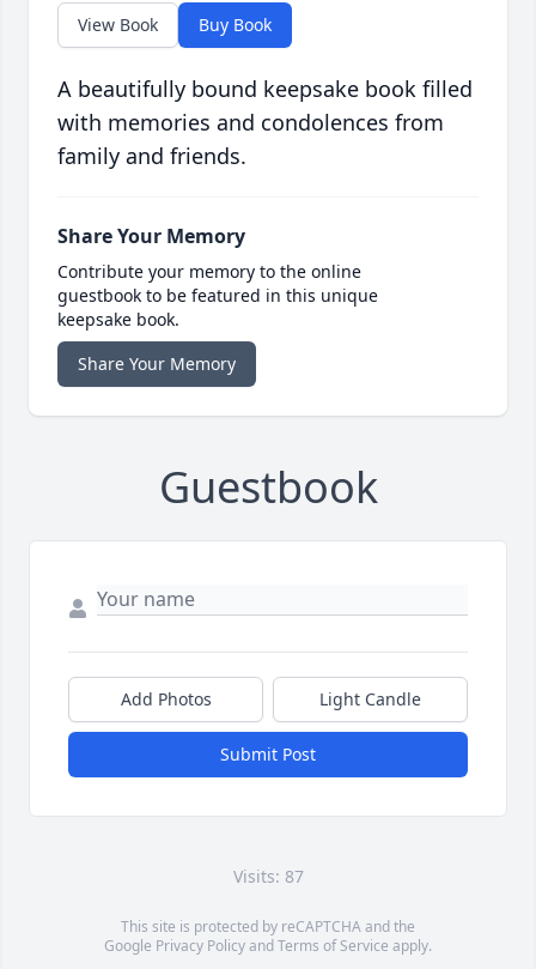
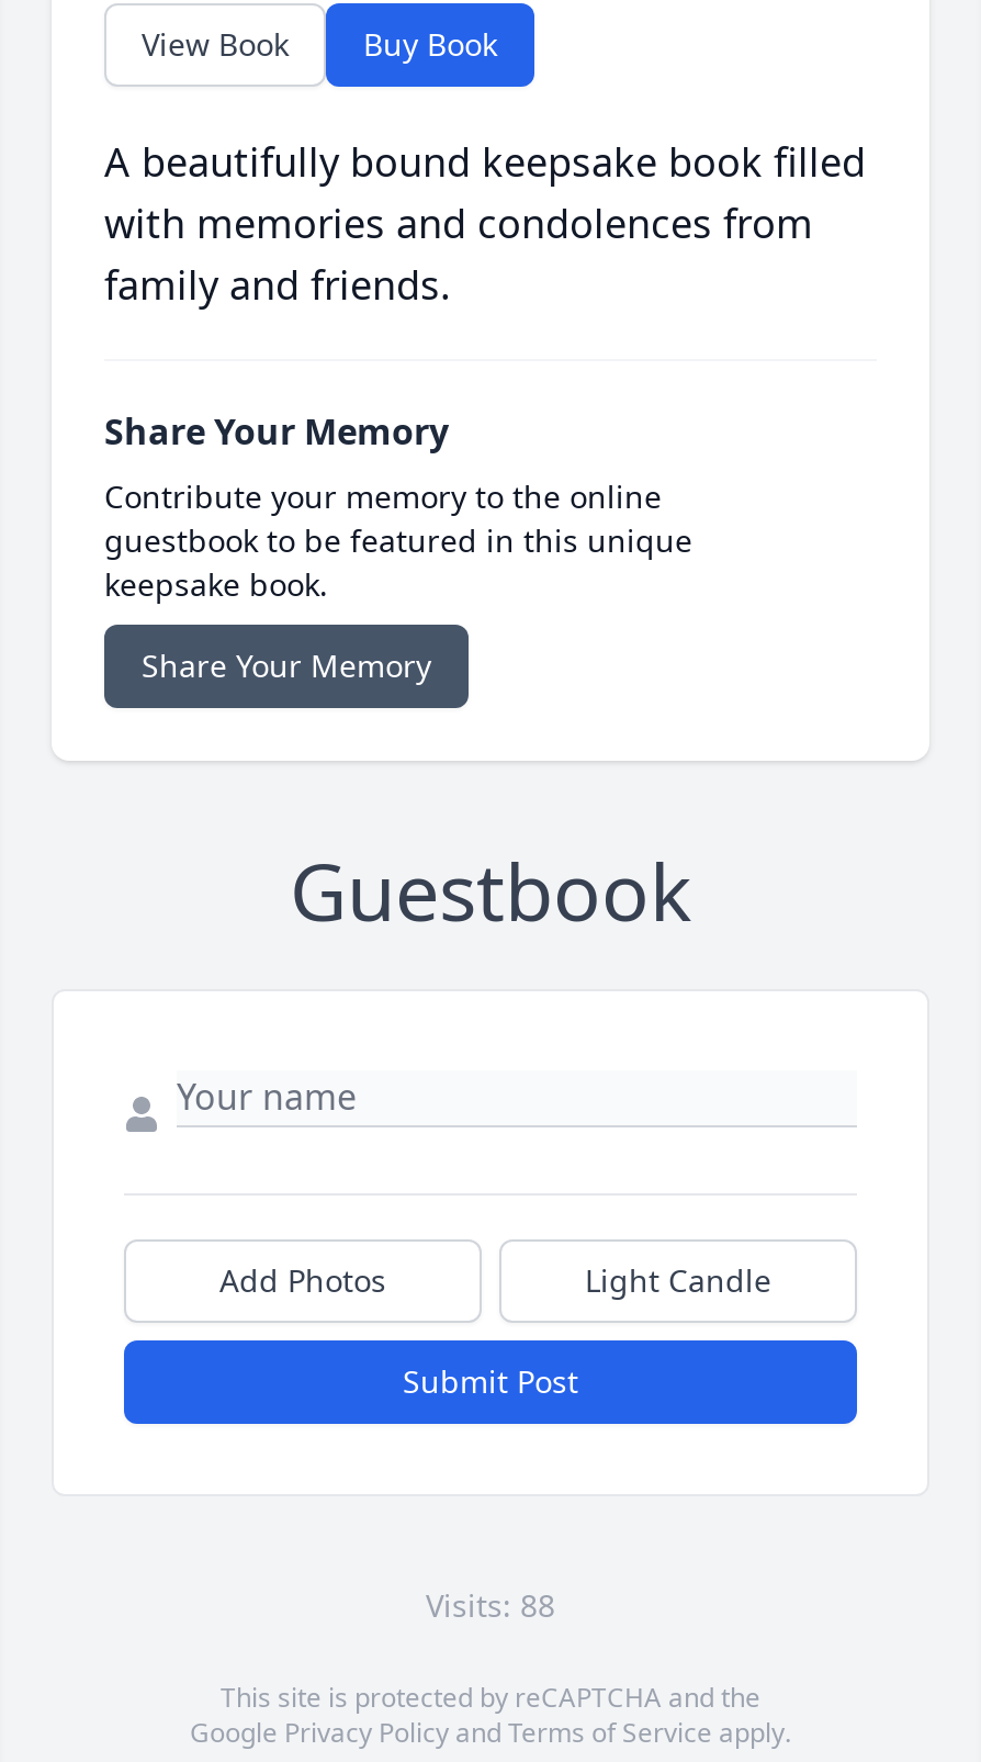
[233,865,303,888] Visits: 87 -> [426,1585,555,1627] Visits: 88

